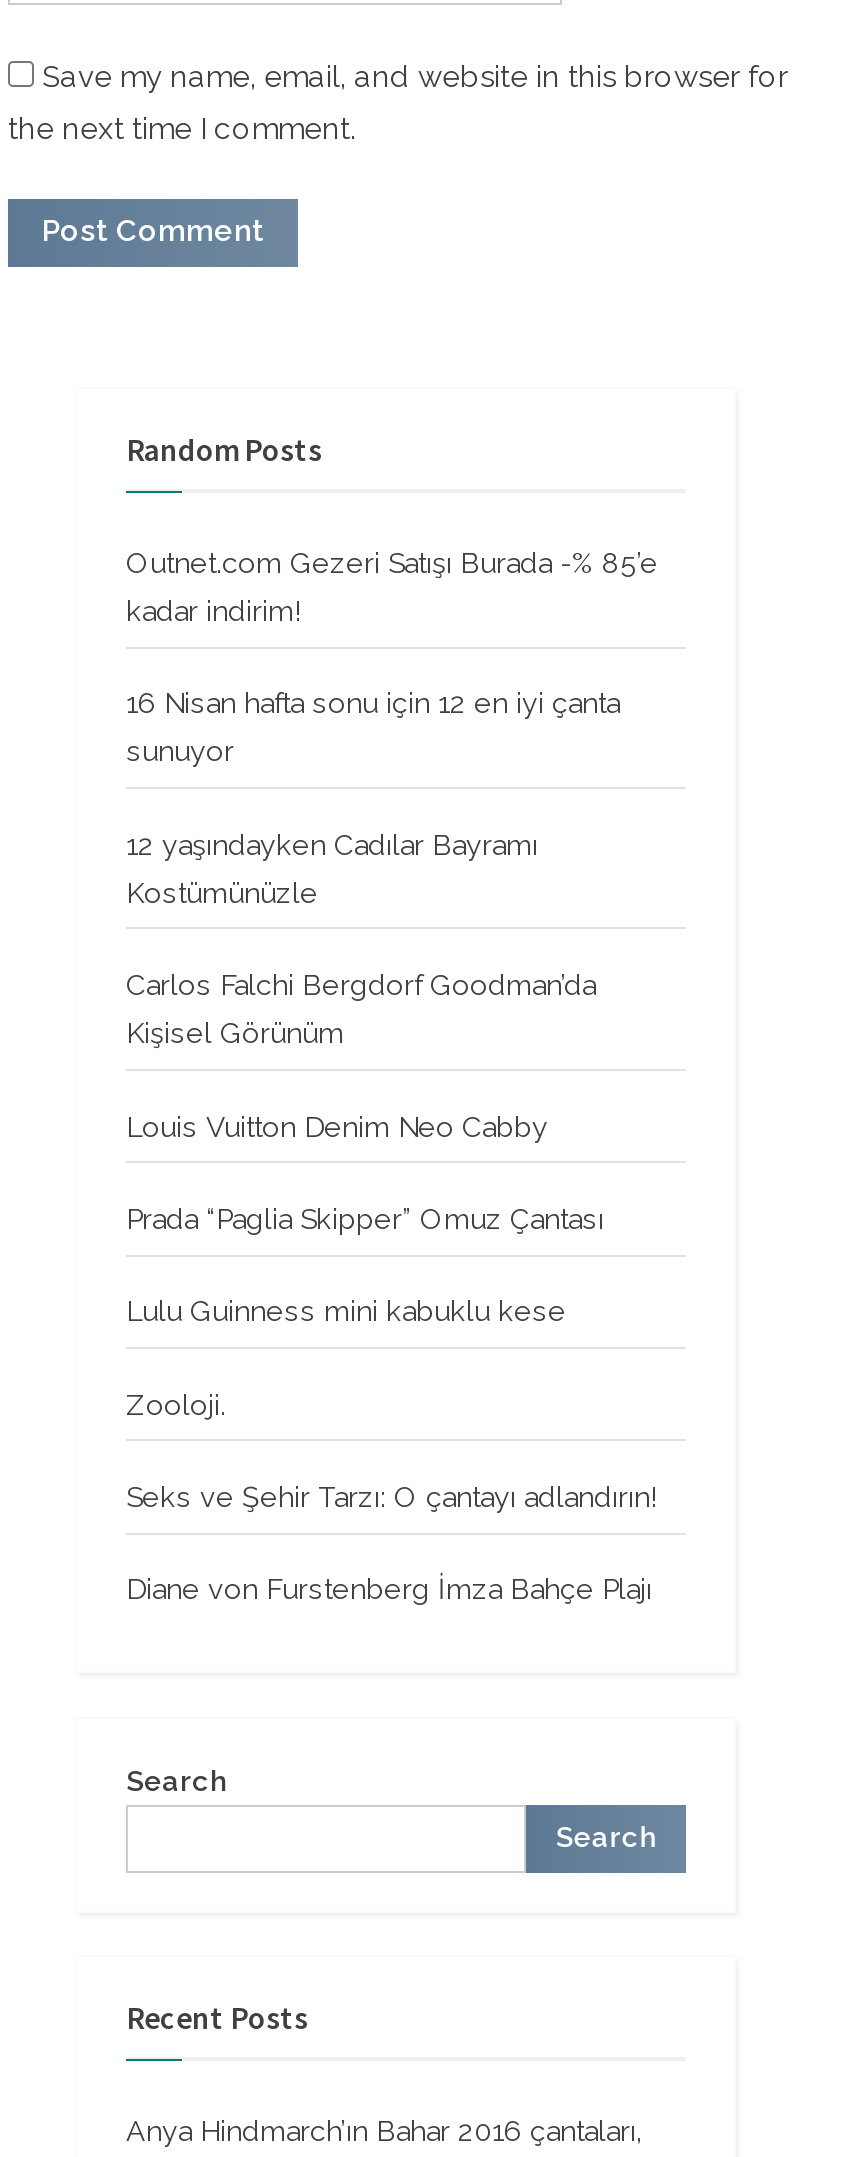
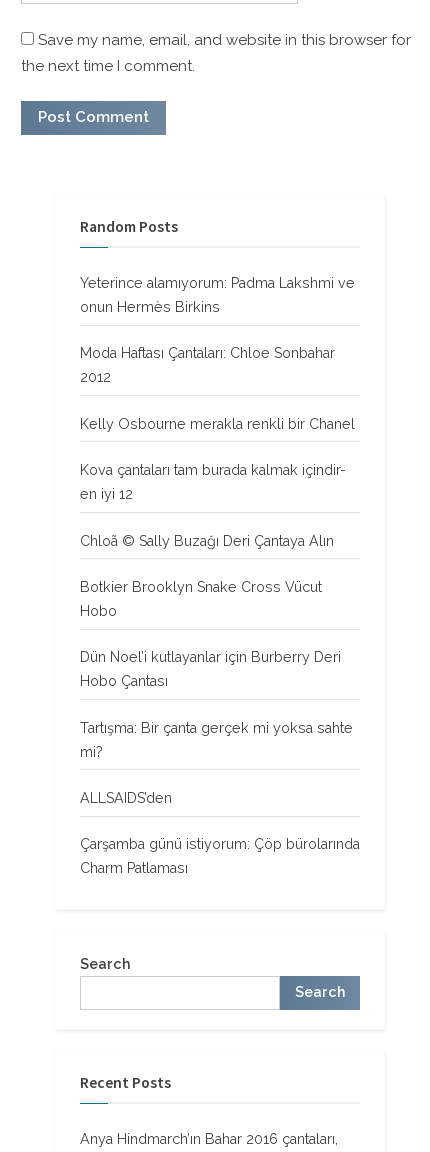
[126,547,658,1606] Outnet.com Gezeri Satışı Burada -% 85’e | kadar indirim! | 16 Nisan hafta sonu için 12 en iyi çanta | sunuyor | 12 yaşındayken Cadılar Bayramı | Kostümünüzle | Carlos Falchi Bergdorf Goodman’da | Kişisel Görünüm | Louis Vuitton Denim Neo Cabby | Prada “Paglia Skipper” Omuz Çantası | Lulu Guinness mini kabuklu kese | Zooloji. | Seks ve Şehir Tarzı: O çantayı adlandırın! | Diane von Furstenberg İmza Bahçe Plajı -> [80,275,360,876] Yeterince alamıyorum: Padma Lakshmi ve | onun Hermès Birkins | Moda Haftası Çantaları: Chloe Sonbahar | 2012 | Kelly Osbourne merakla renkli bir Chanel | Kova çantaları tam burada kalmak içindir- | en iyi 12 | Chloã © Sally Buzağı Deri Çantaya Alın | Botkier Brooklyn Snake Cross Vücut | Hobo | Dün Noel’i kutlayanlar için Burberry Deri | Hobo Çantası | Tartışma: Bir çanta gerçek mi yoksa sahte | mi? | ALLSAIDS’den | Çarşamba günü istiyorum: Çöp bürolarında | Charm Patlaması

